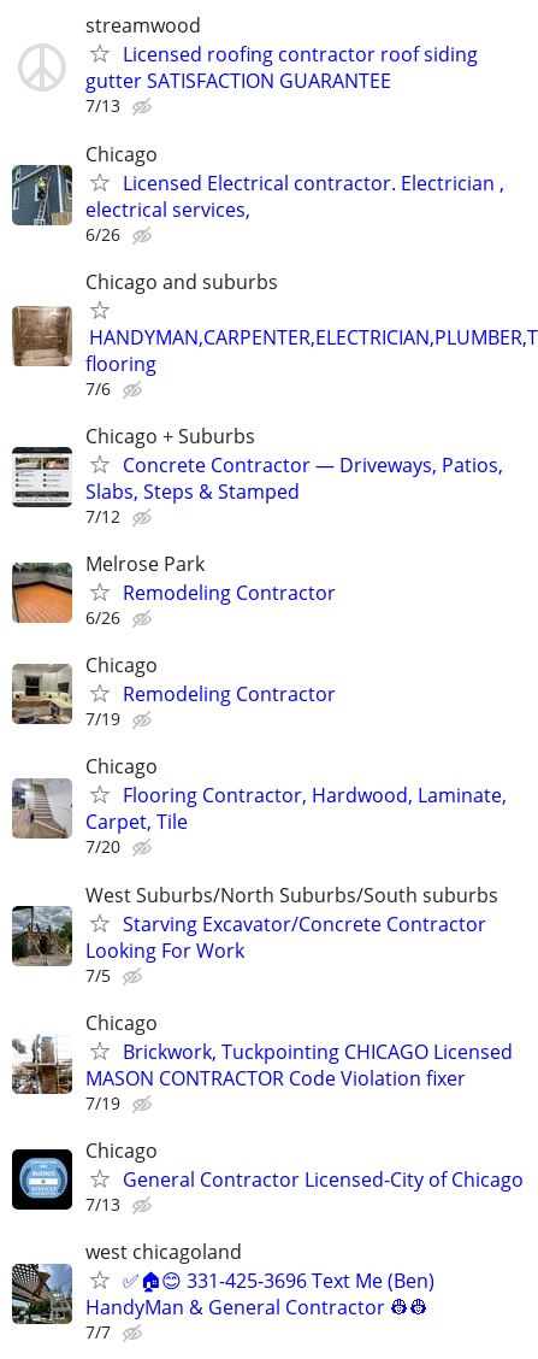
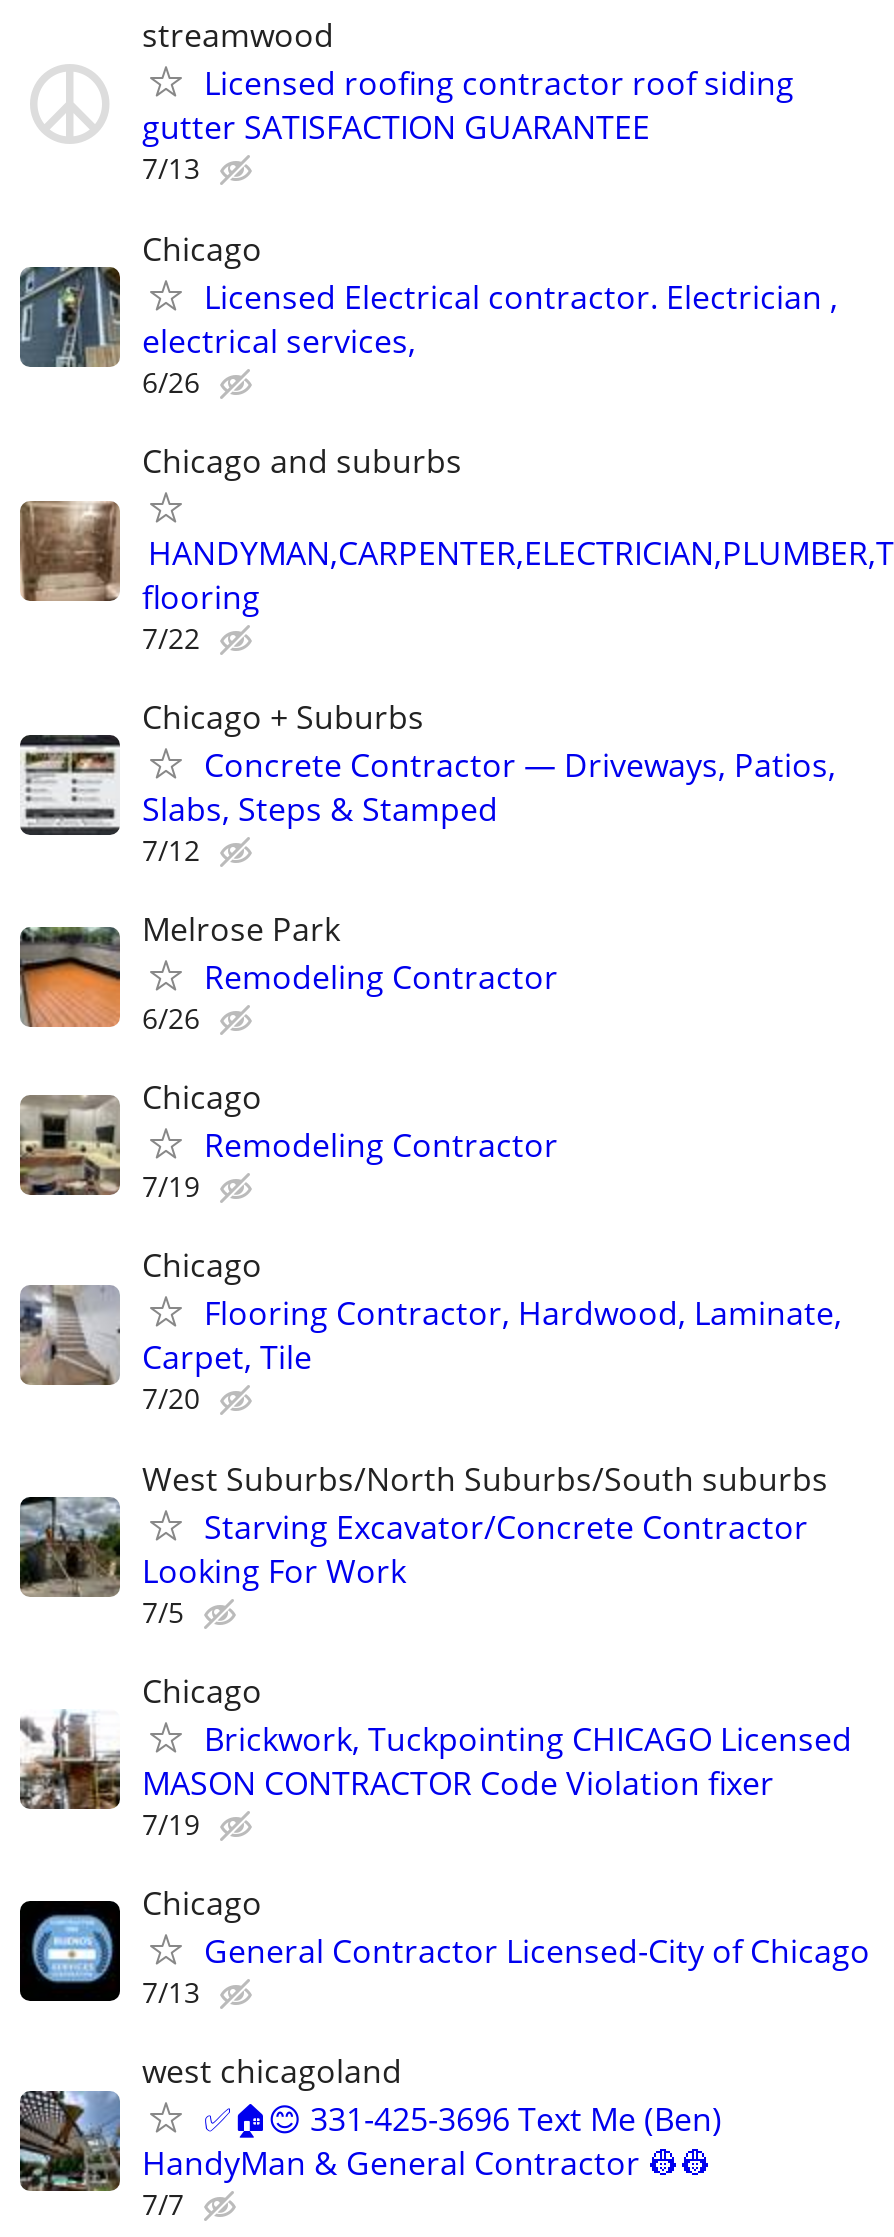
[85,377,111,400] 7/6 -> [142,618,200,656] 7/22

